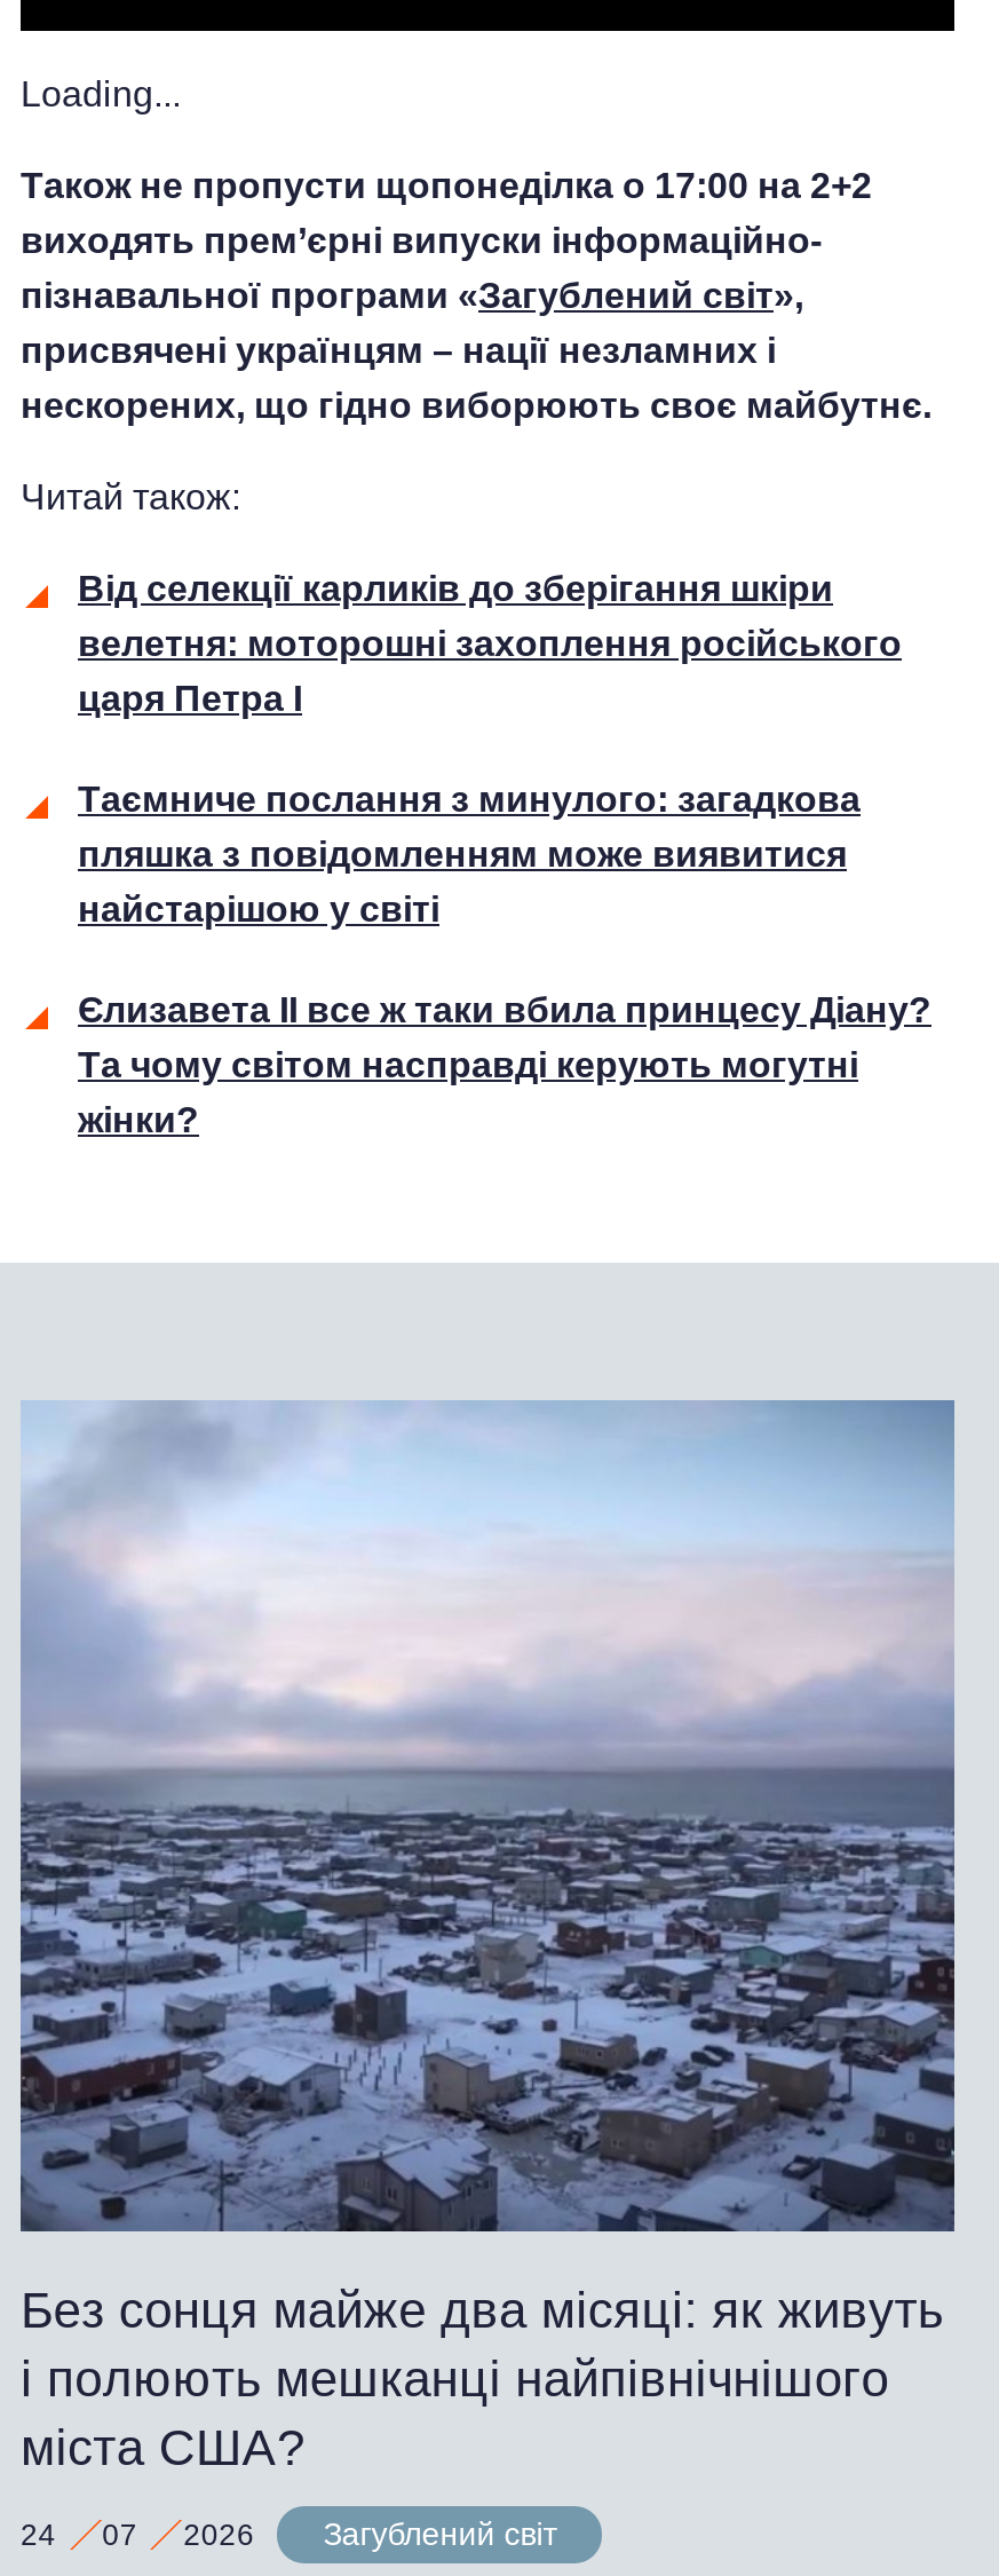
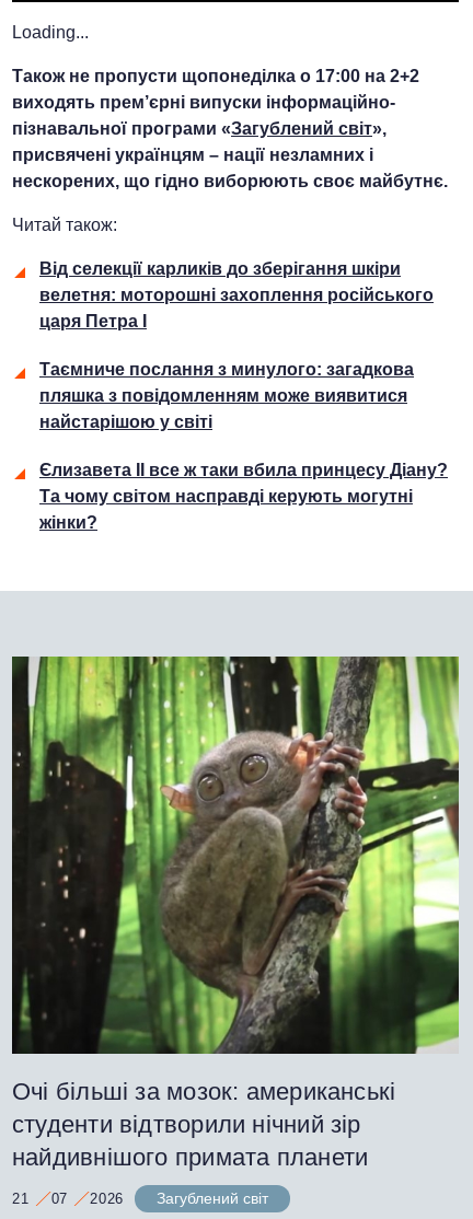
[18,1400,957,2476] [image] | Без сонця майже два місяці: як живуть | і полюють мешканці найпівнічнішого | міста США? -> [11,655,460,1171] [image] | Очі більші за мозок: американські | студенти відтворили нічний зір | найдивнішого примата планети
[21,2515,557,2551] 24 07 2026 Загублений світ -> [12,1189,268,1207] 21 07 2026 Загублений світ

